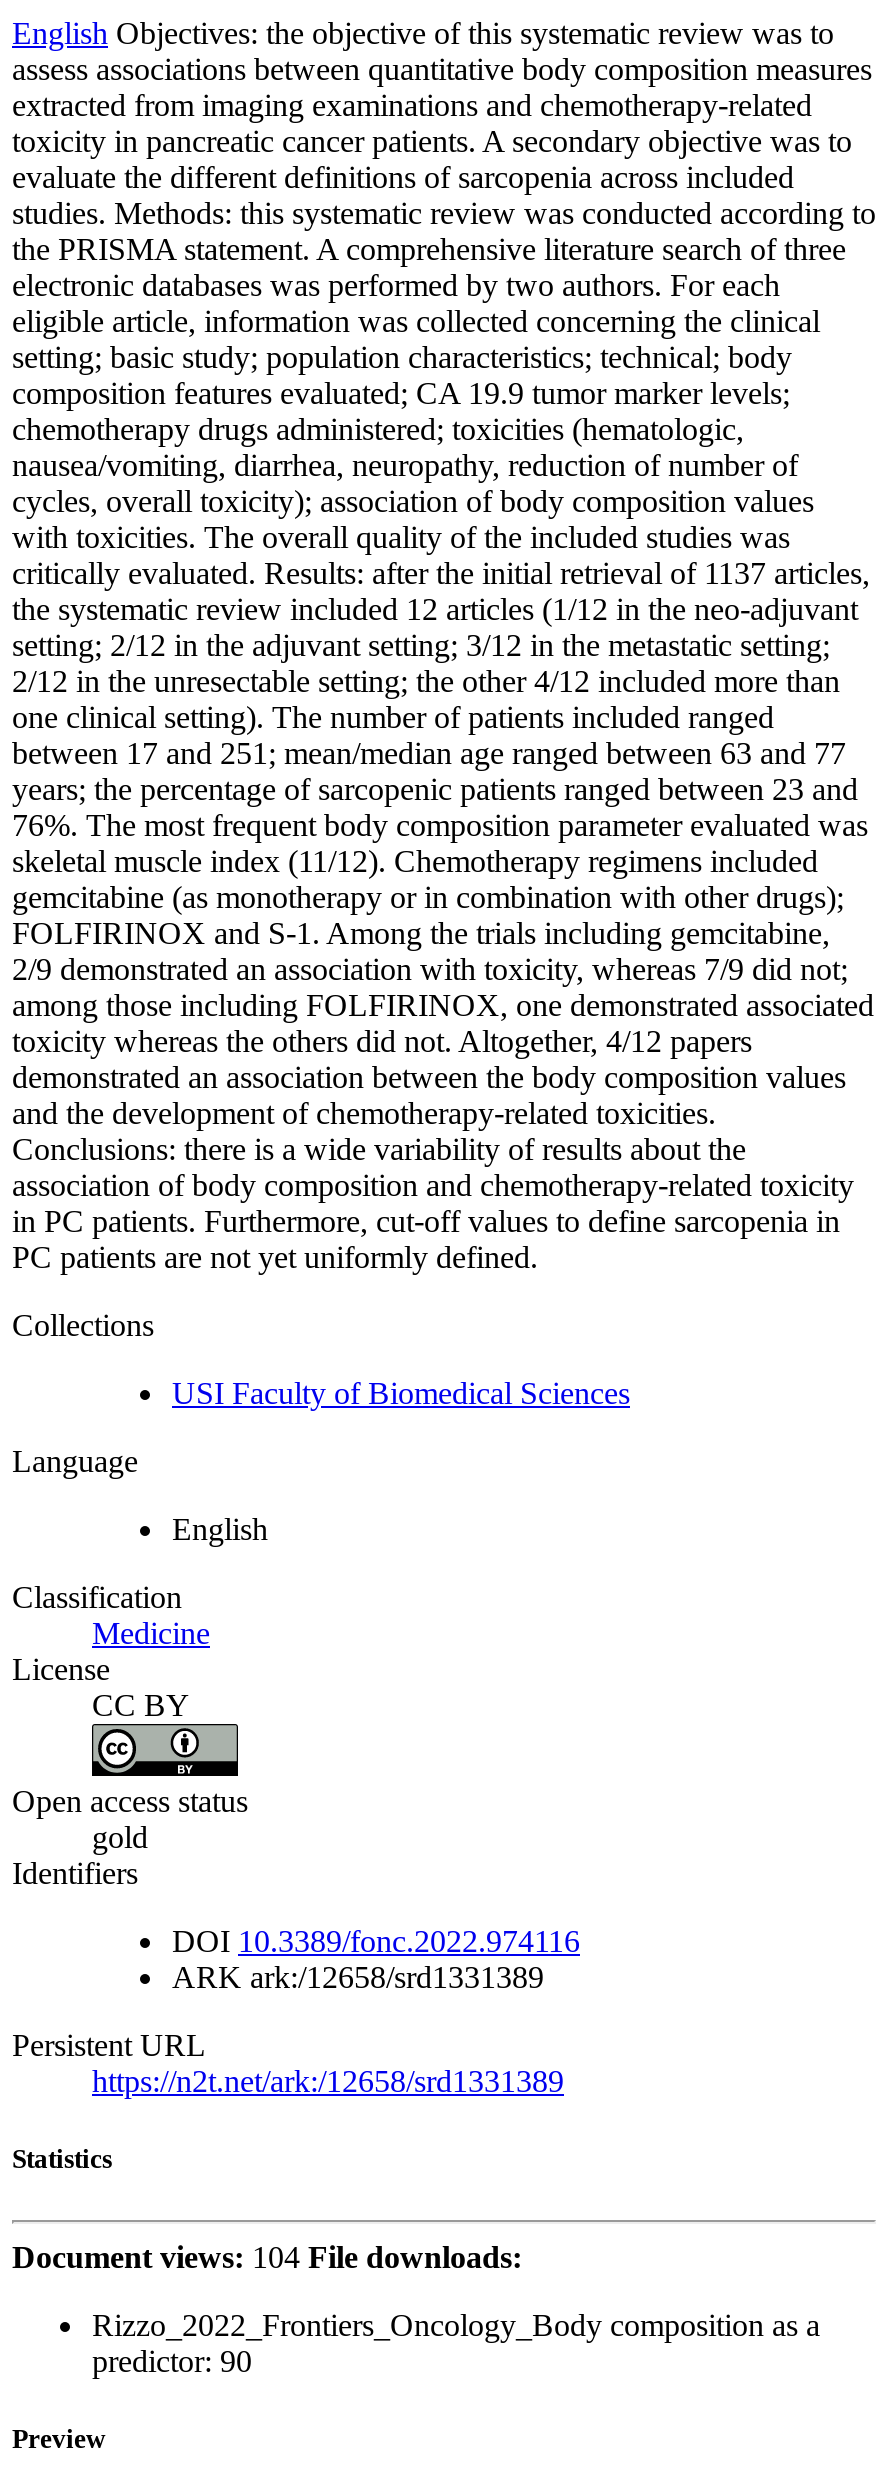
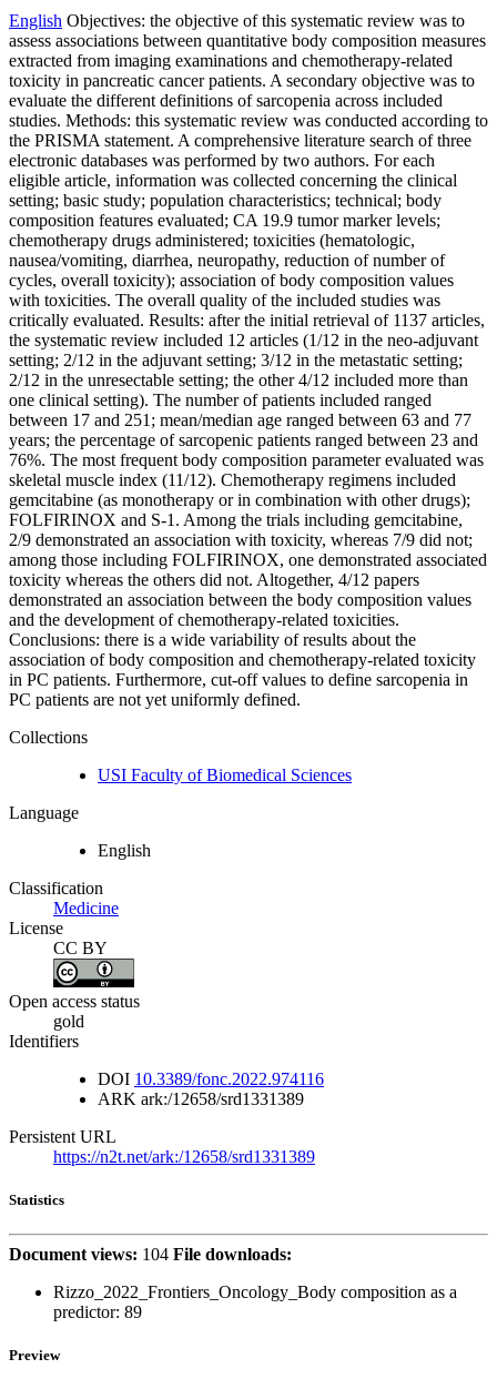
[92,2344,252,2378] predictor: 90 -> [53,1303,142,1322] predictor: 89

